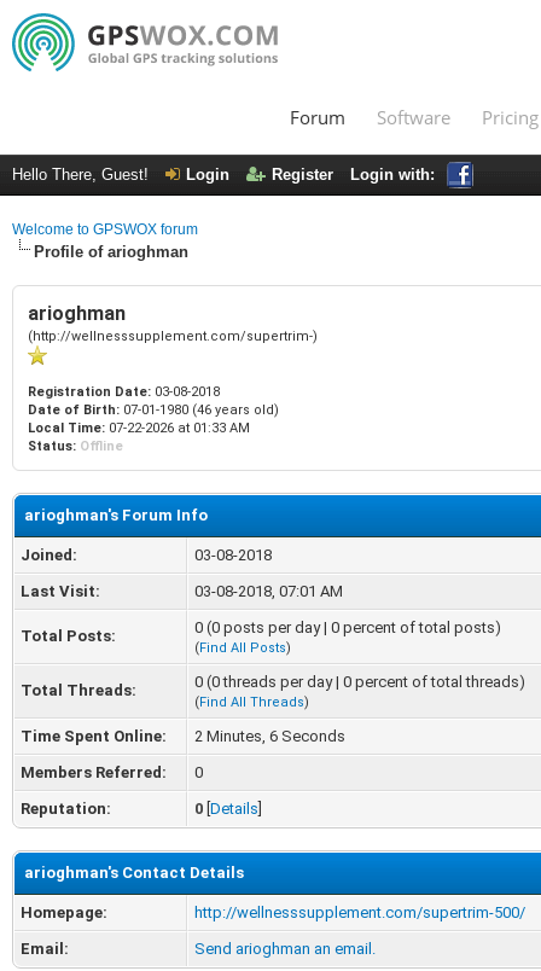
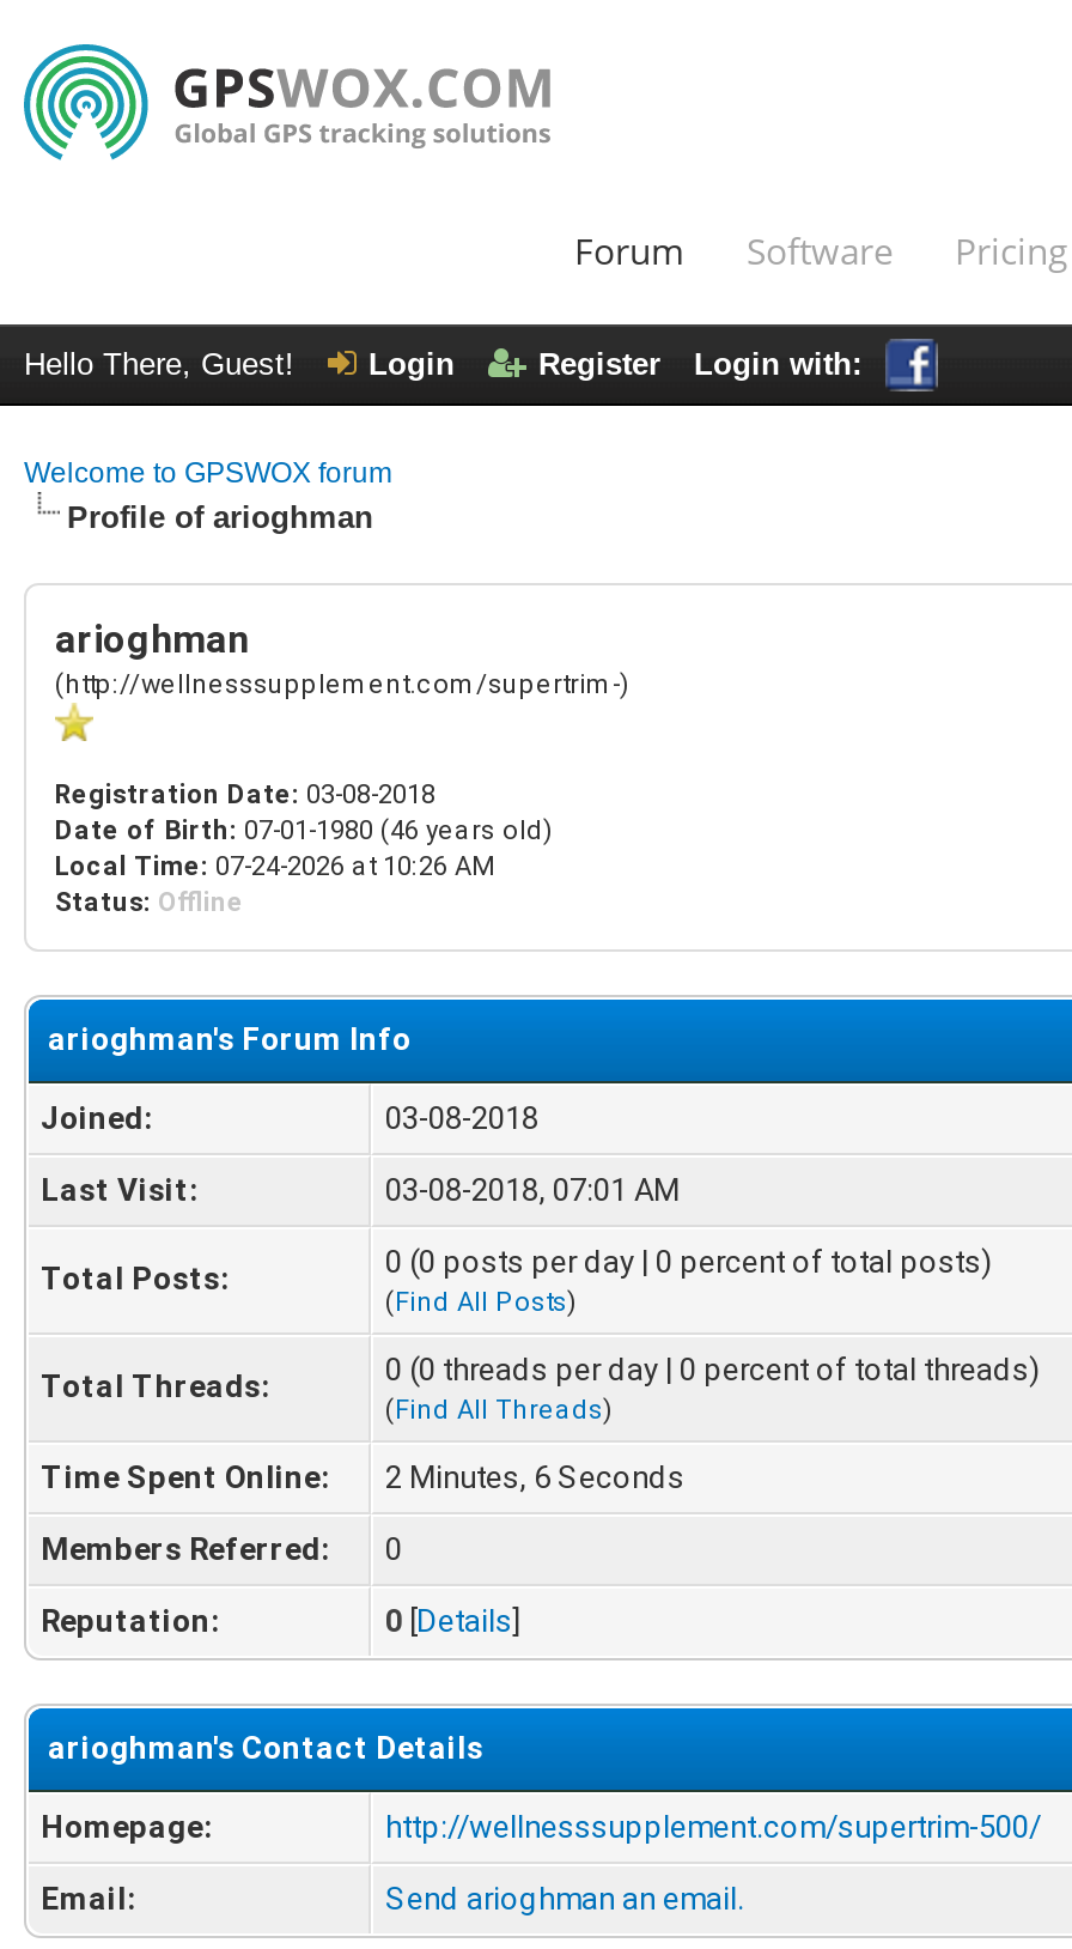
[28,421,250,436] Local Time: 07-22-2026 at 01:33 AM -> [55,852,495,883] Local Time: 07-24-2026 at 10:26 AM

